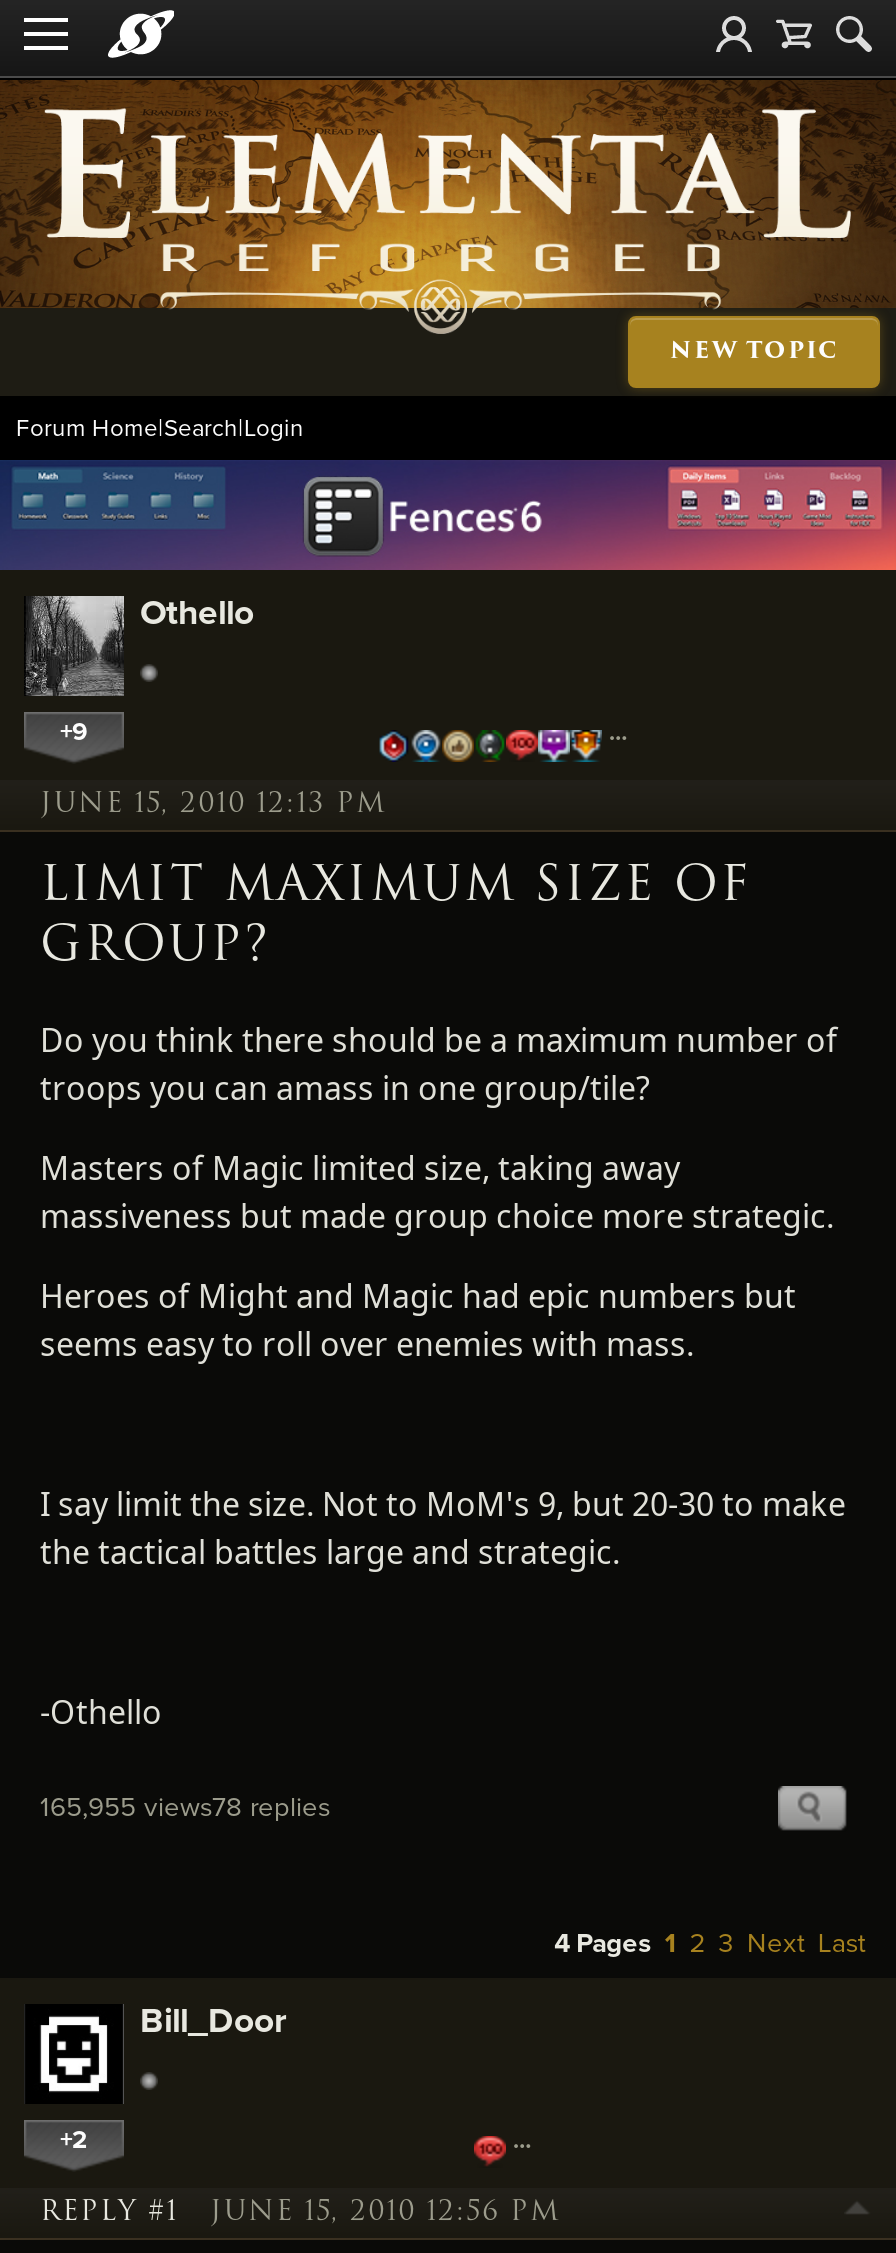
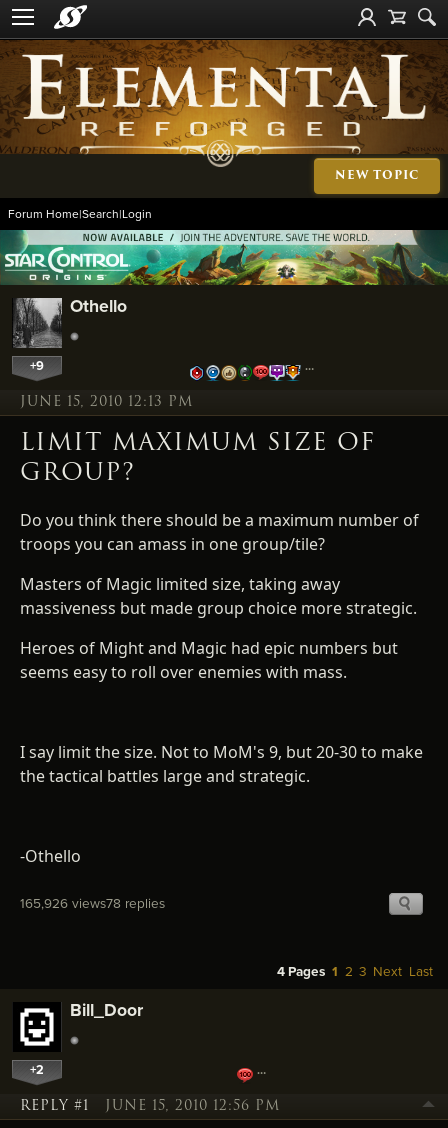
[6,460,890,572] [image] -> [3,229,445,286] [image]
[40,1786,330,1824] 165,955 views78 replies -> [20,893,165,912] 165,926 views78 replies

